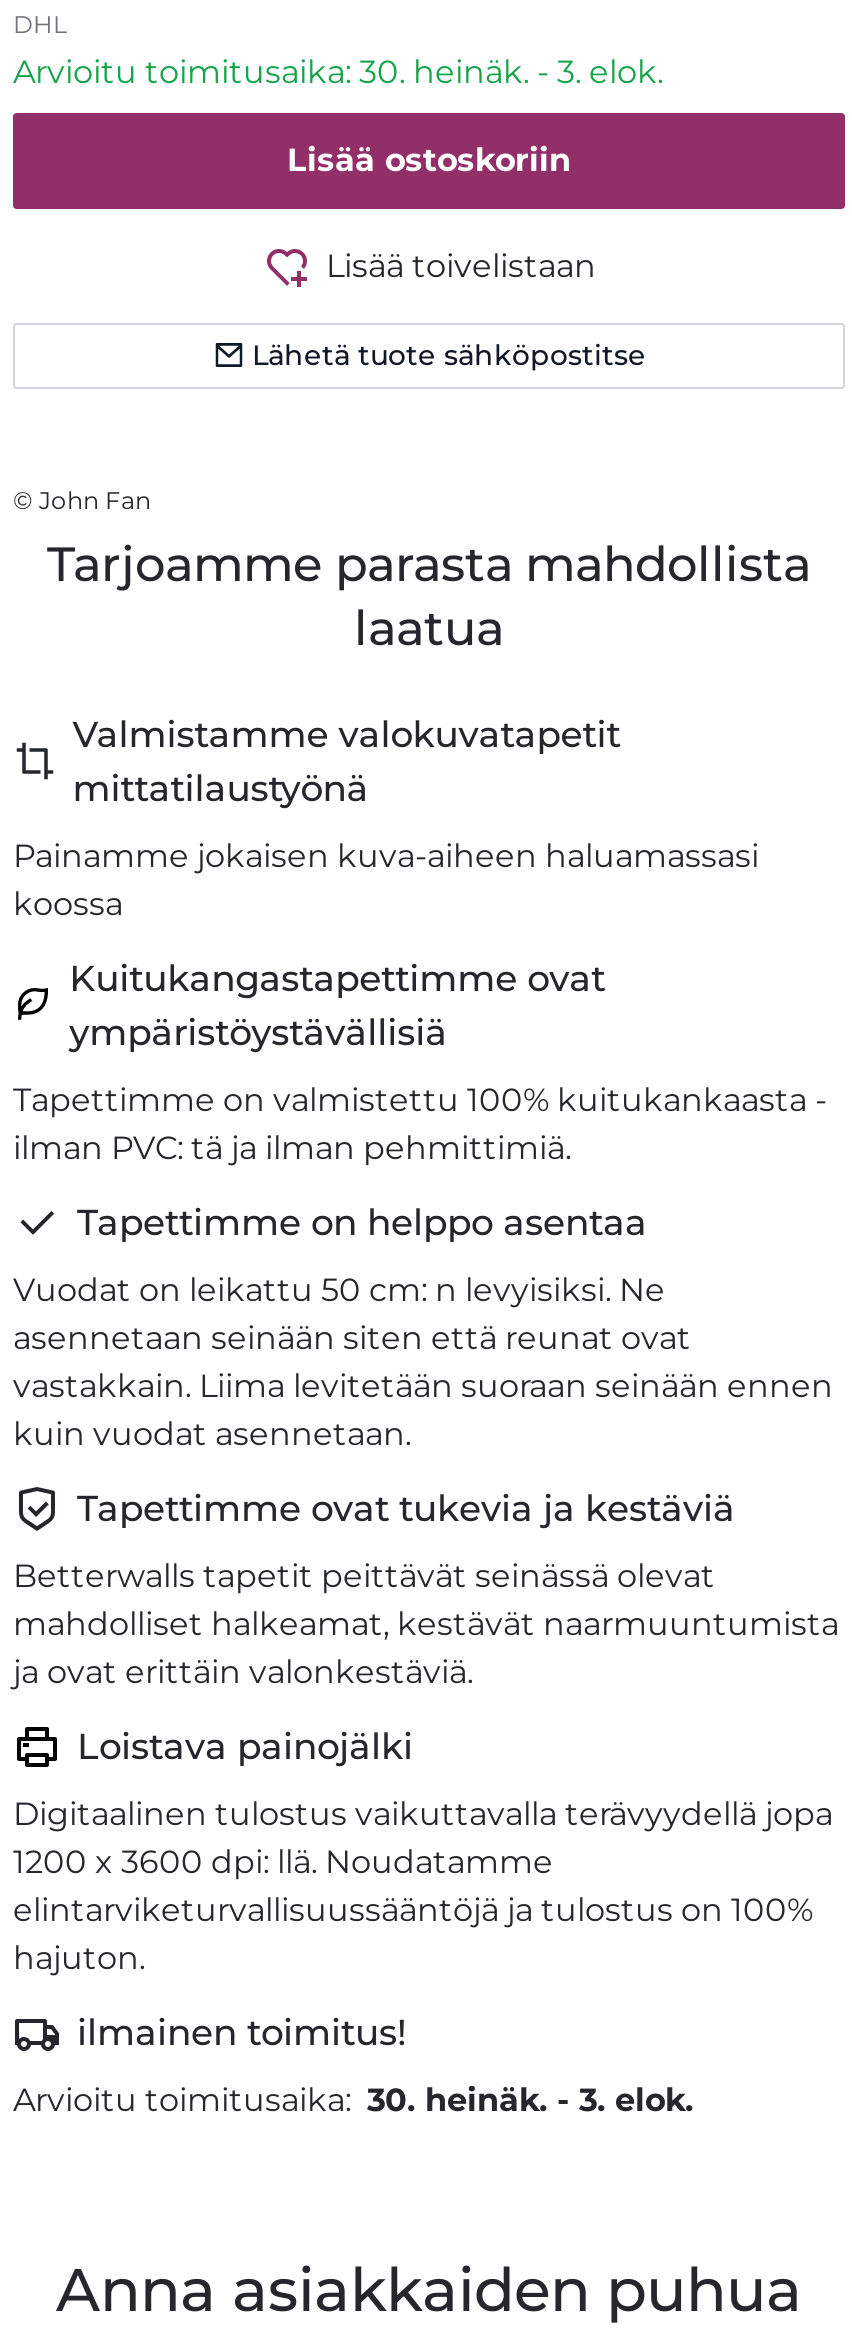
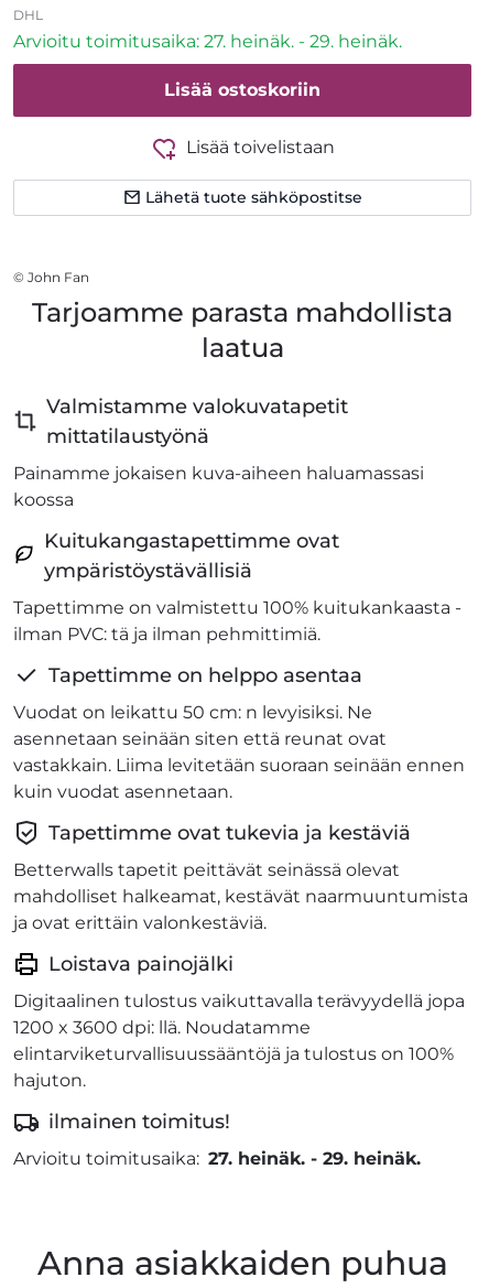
[13,53,663,91] Arvioitu toimitusaika: 30. heinäk. - 3. elok. -> [13,31,402,52] Arvioitu toimitusaika: 27. heinäk. - 29. heinäk.
[13,2081,693,2119] Arvioitu toimitusaika: 30. heinäk. - 3. elok. -> [13,1148,421,1169] Arvioitu toimitusaika: 27. heinäk. - 29. heinäk.

